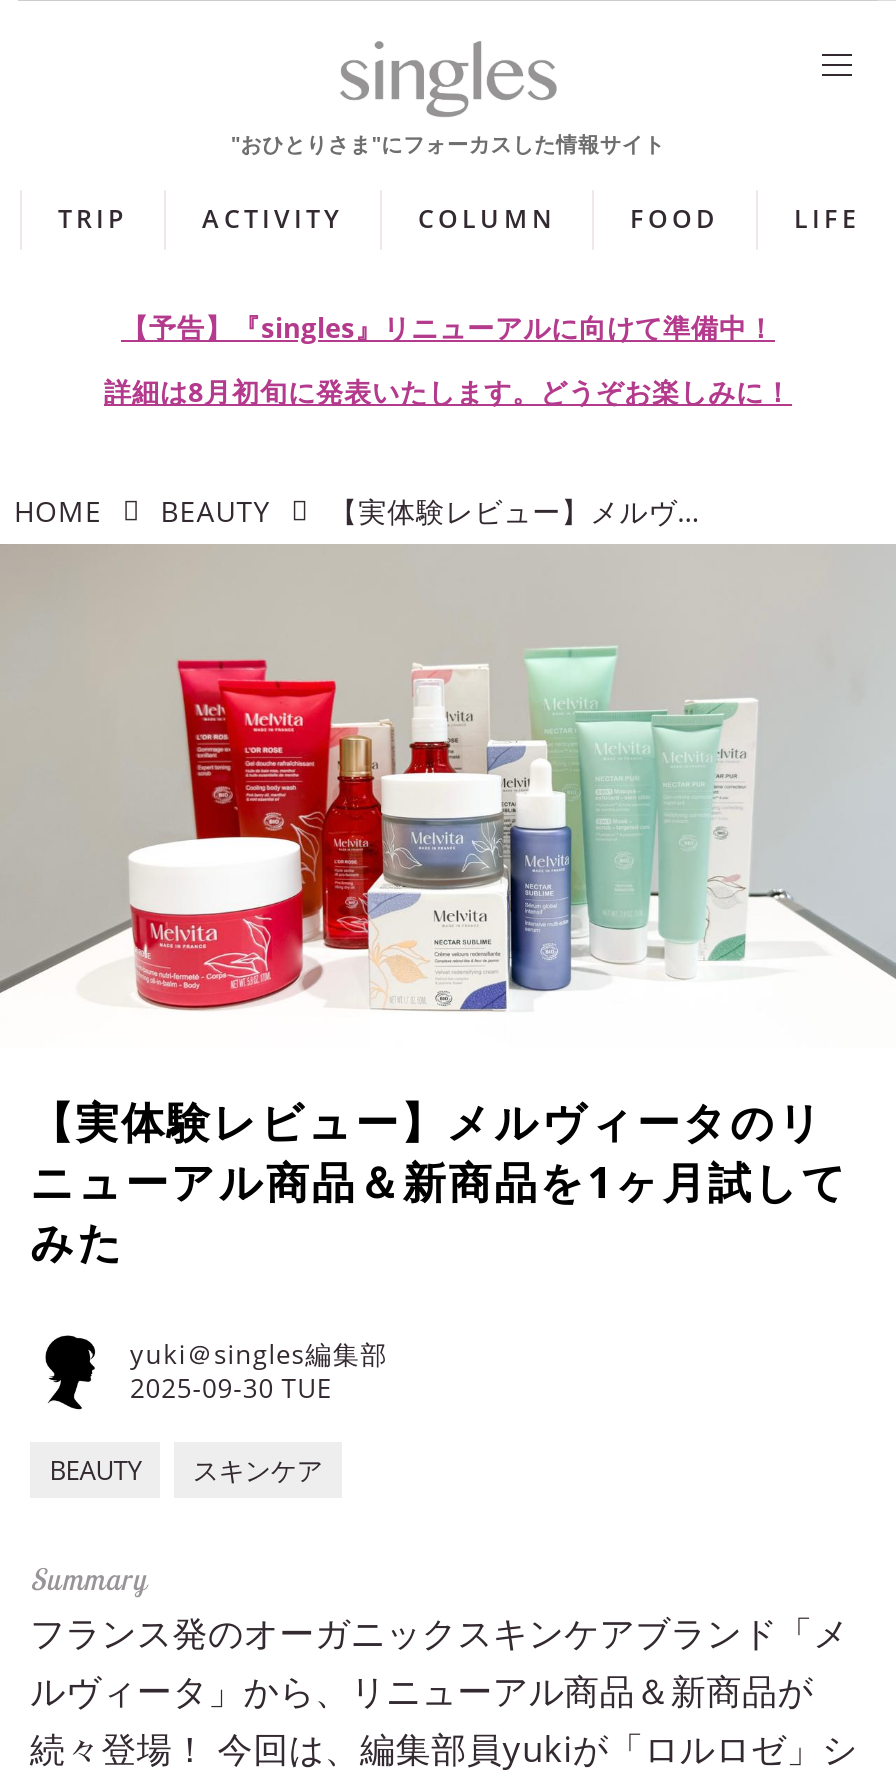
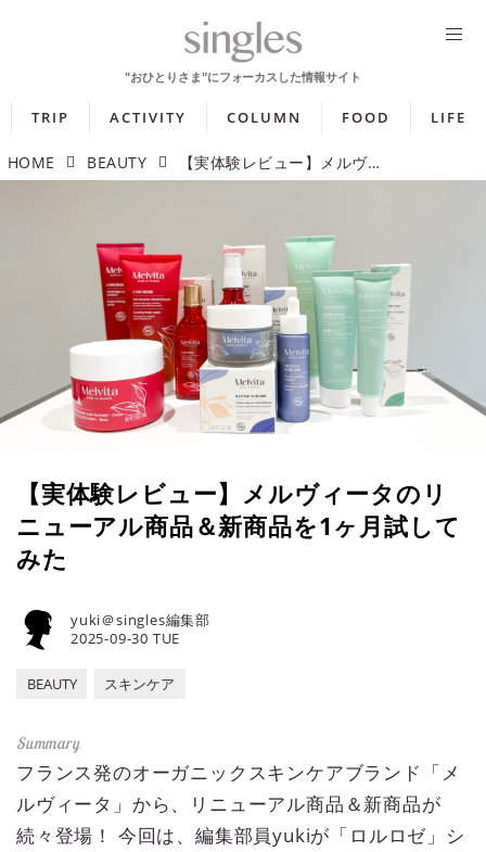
[104,310,792,410] 【予告】『singles』リニューアルに向けて準備中！ | 詳細は8月初旬に発表いたします。どうぞお楽しみに！ -> none

